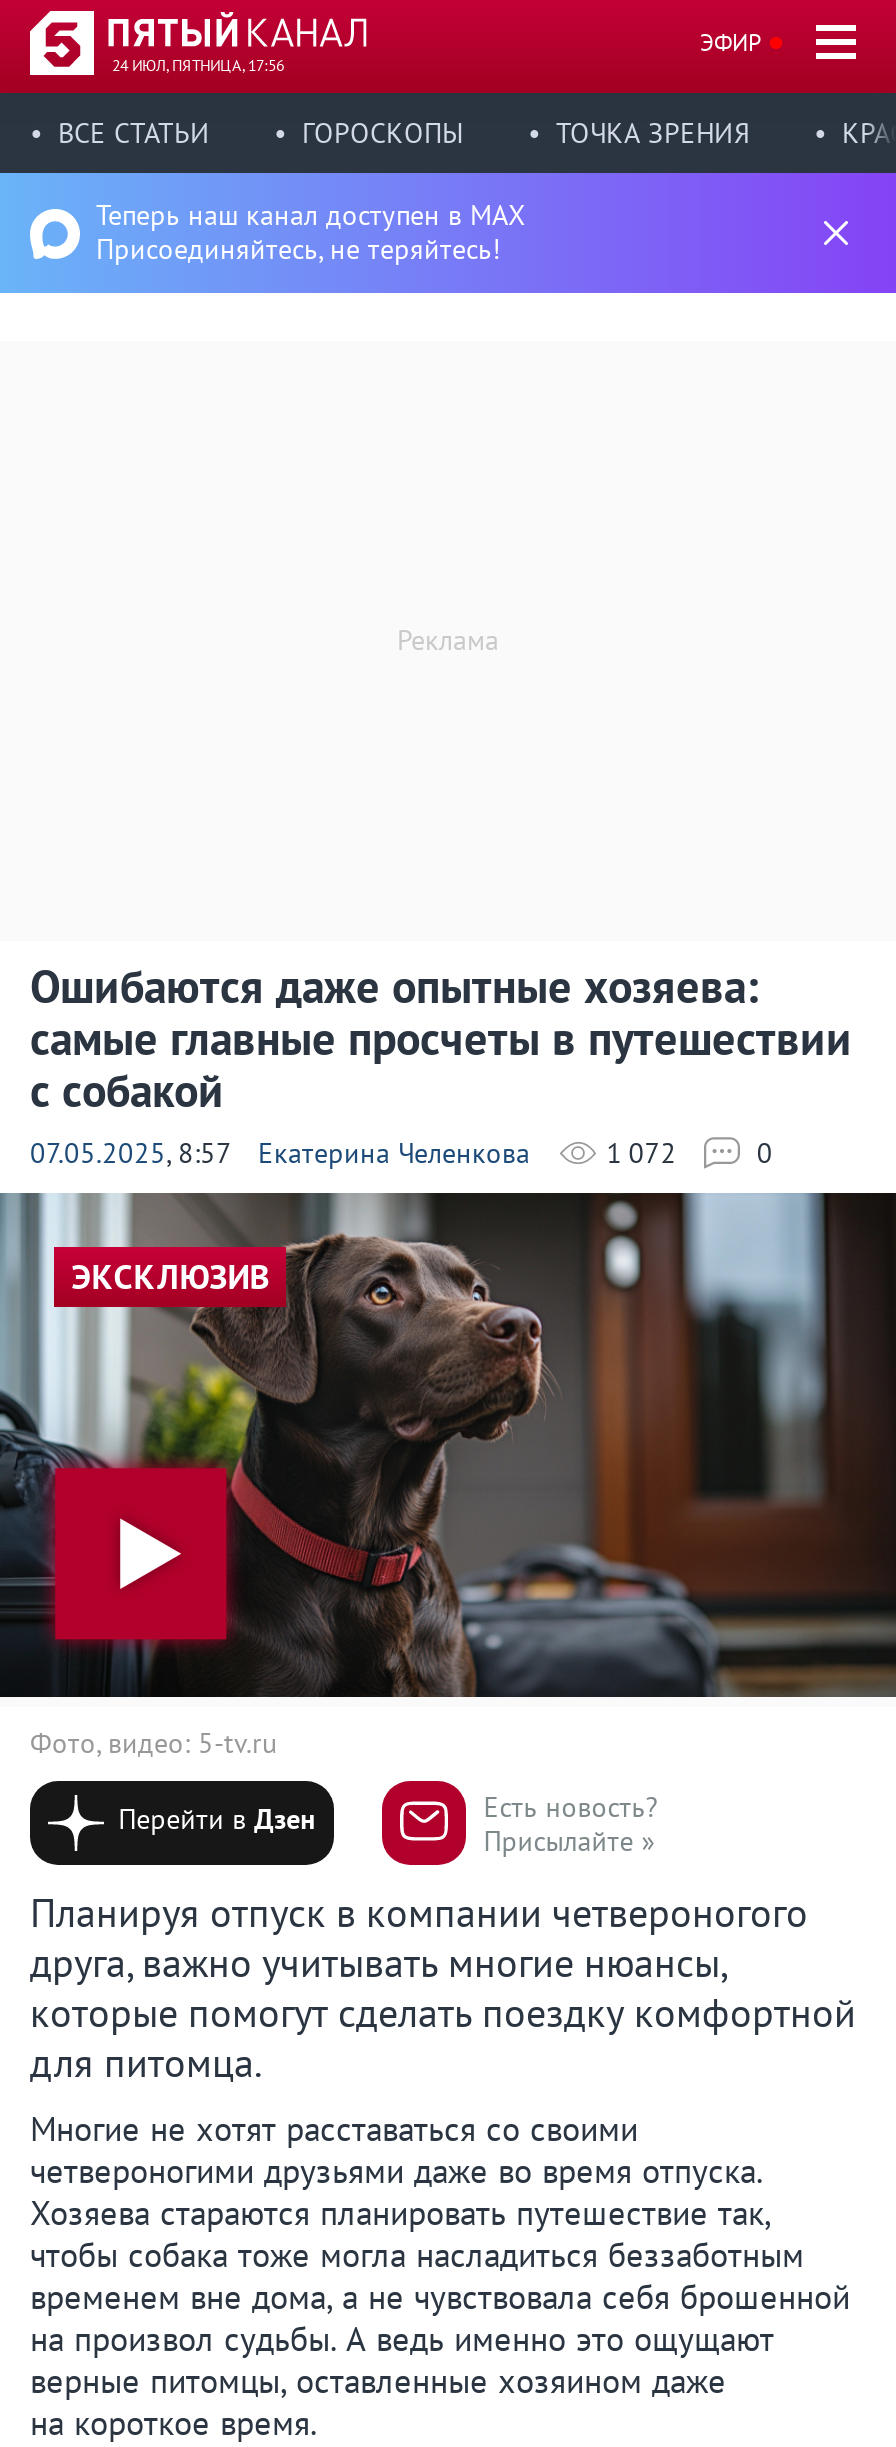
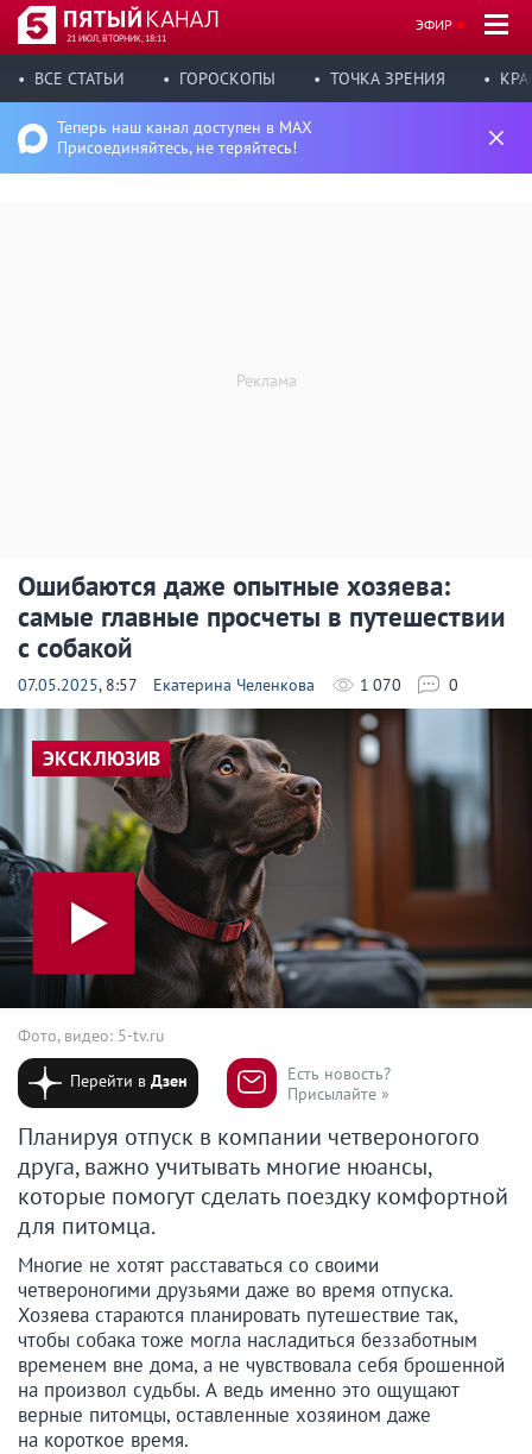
[112,55,284,75] 24 ИЮЛ, ПЯТНИЦА, 17:56 -> [66,32,166,44] 21 ИЮЛ, ВТОРНИК, 18:11
[606,1135,676,1171] 1 072 -> [360,674,402,695] 1 070

